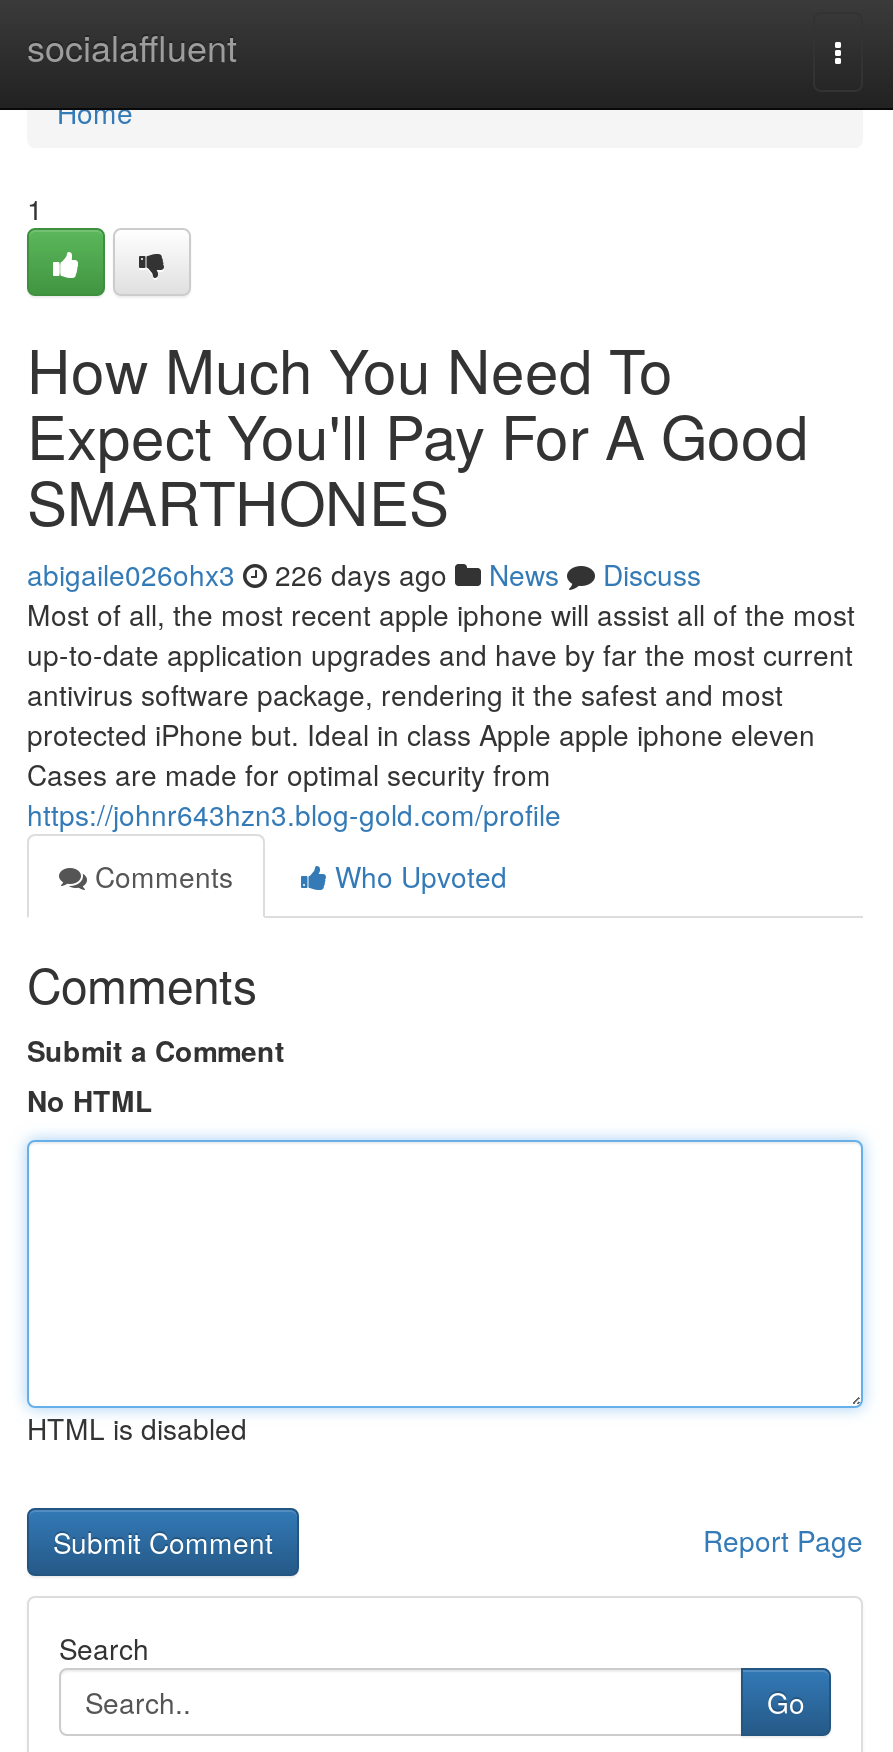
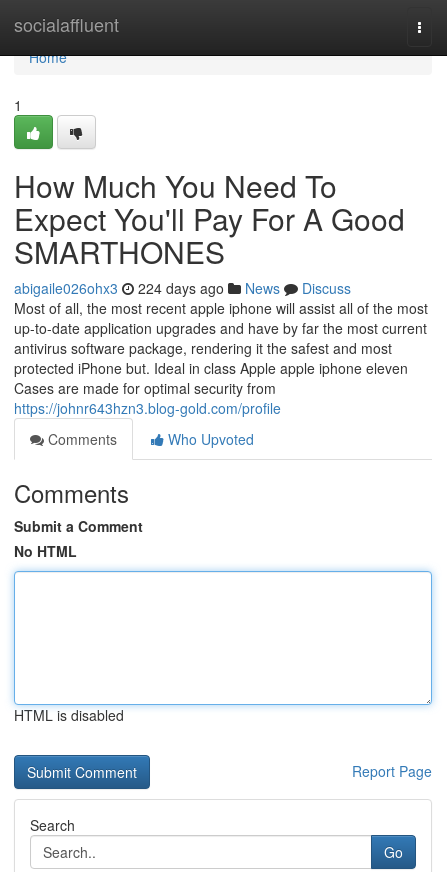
[27,554,701,594] abigaile026ohx3 226 days ago News Discuss -> [14,278,351,298] abigaile026ohx3 224 days ago News Discuss

